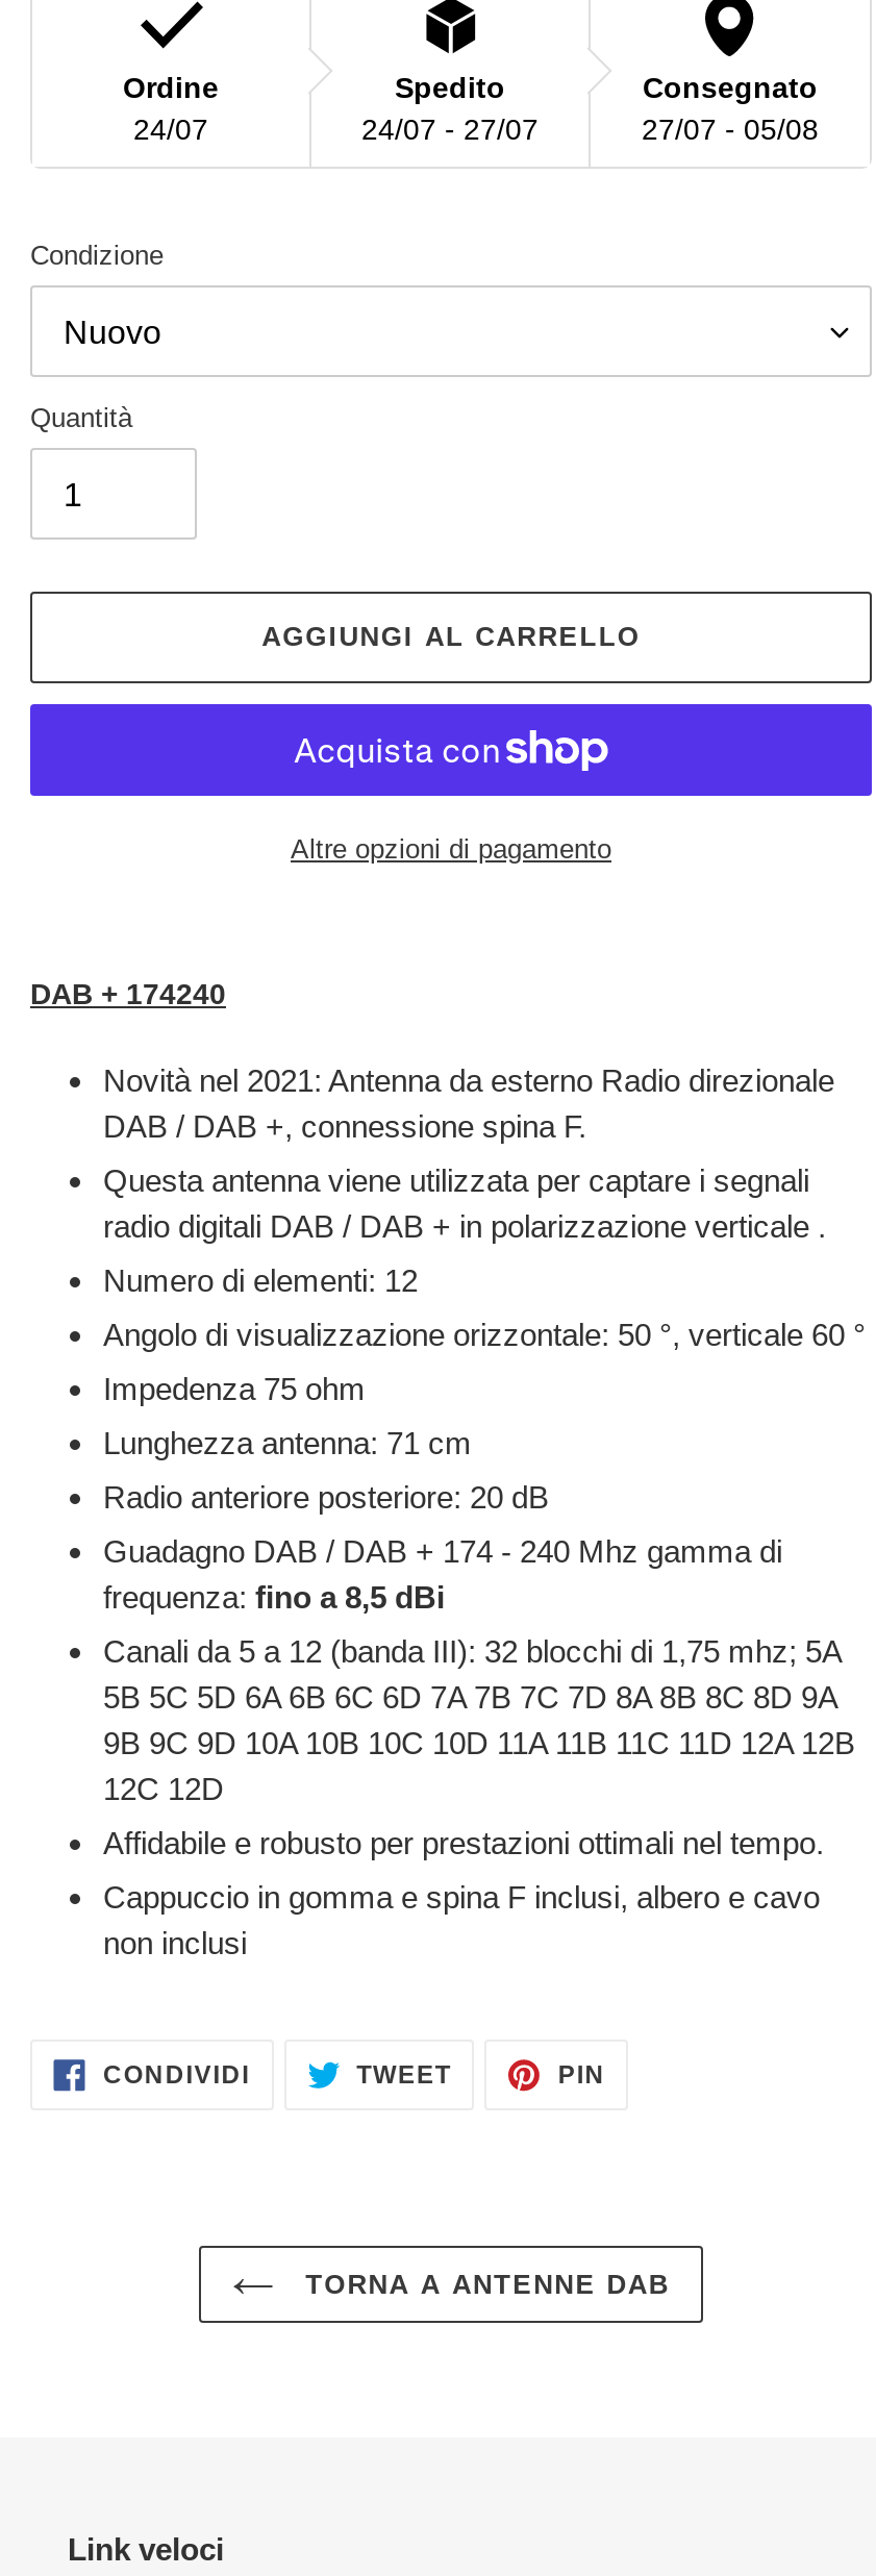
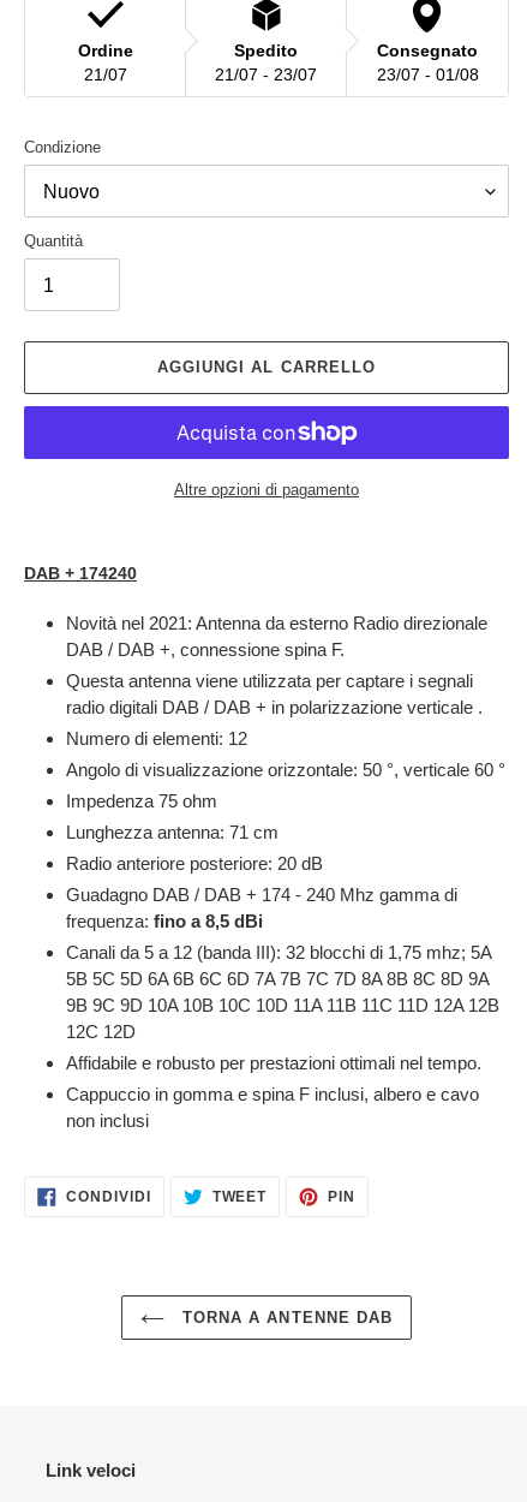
[133,113,208,147] 24/07 -> [83,65,127,85] 21/07
[361,113,539,147] 24/07 - 27/07 -> [215,65,317,85] 21/07 - 23/07
[642,113,819,147] 27/07 - 05/08 -> [376,65,478,85] 23/07 - 01/08

